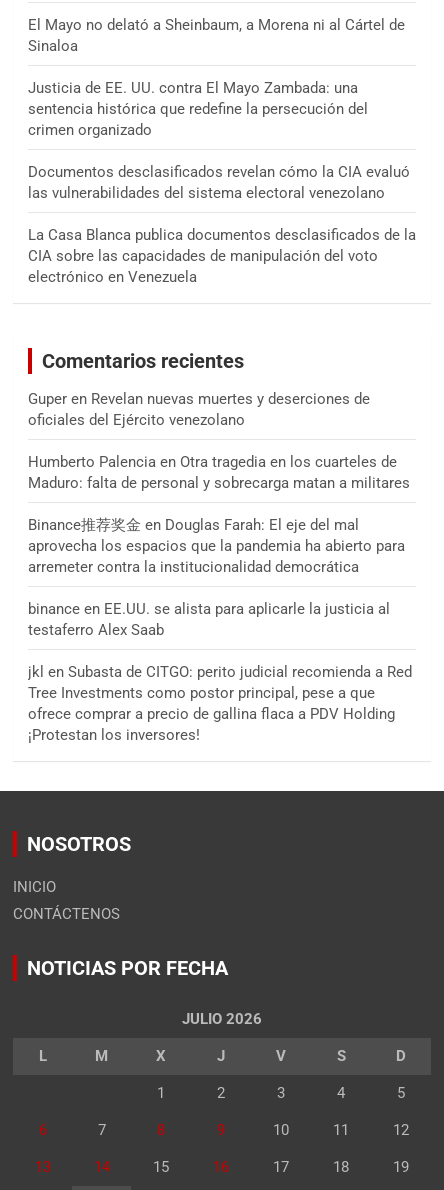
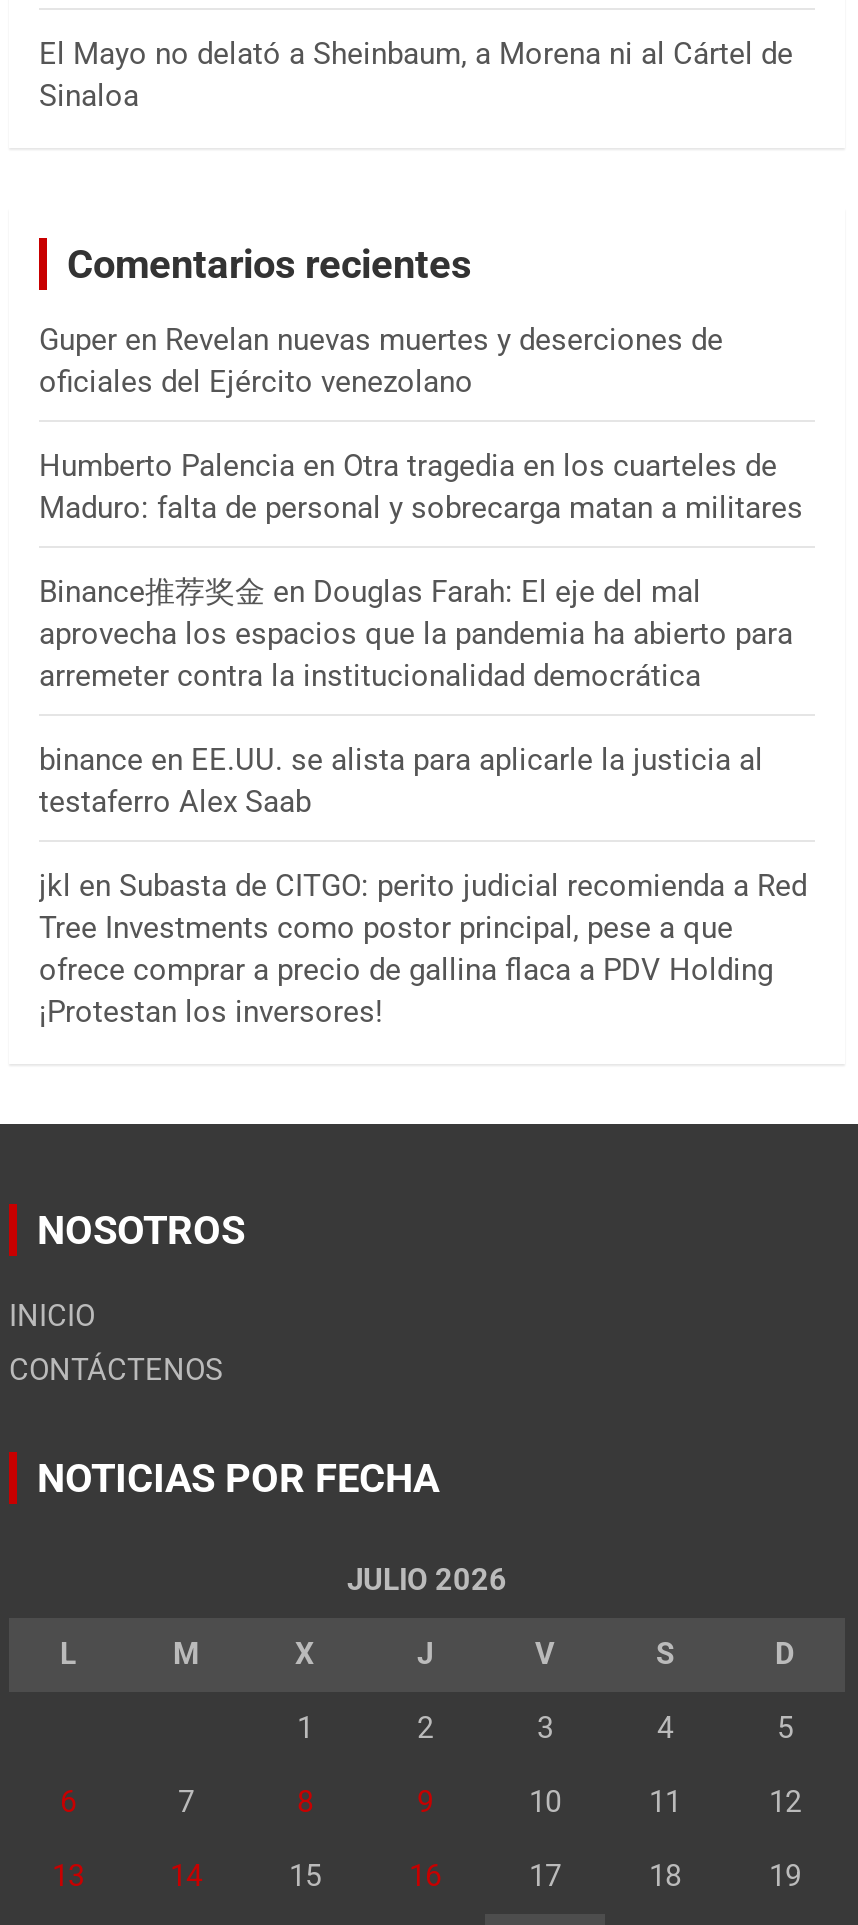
[28,79,416,286] Justicia de EE. UU. contra El Mayo Zambada: una | sentencia histórica que redefine la persecución del | crimen organizado | Documentos desclasificados revelan cómo la CIA evaluó | las vulnerabilidades del sistema electoral venezolano | La Casa Blanca publica documentos desclasificados de la | CIA sobre las capacidades de manipulación del voto | electrónico en Venezuela -> none

